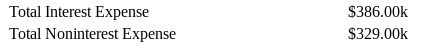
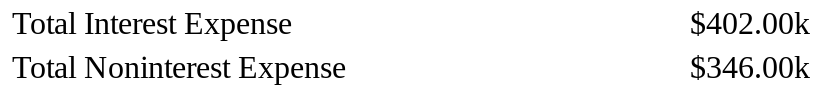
[348,3,408,20] $386.00k -> [690,7,810,41] $402.00k
[348,25,408,42] $329.00k -> [690,51,810,85] $346.00k

